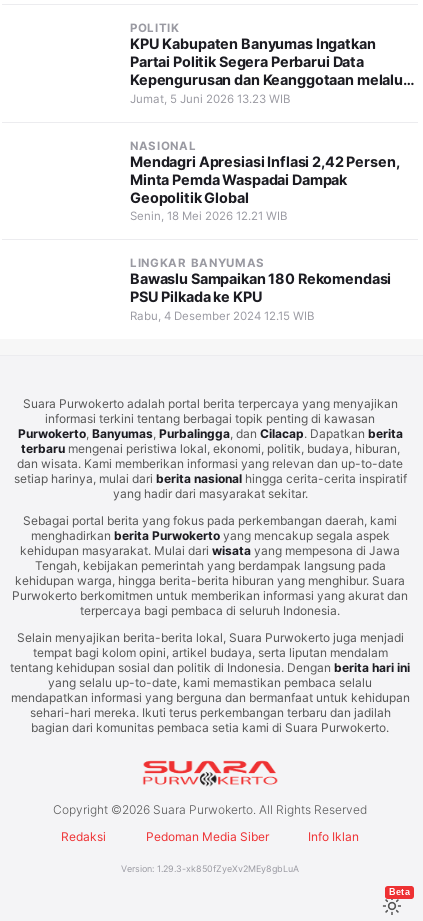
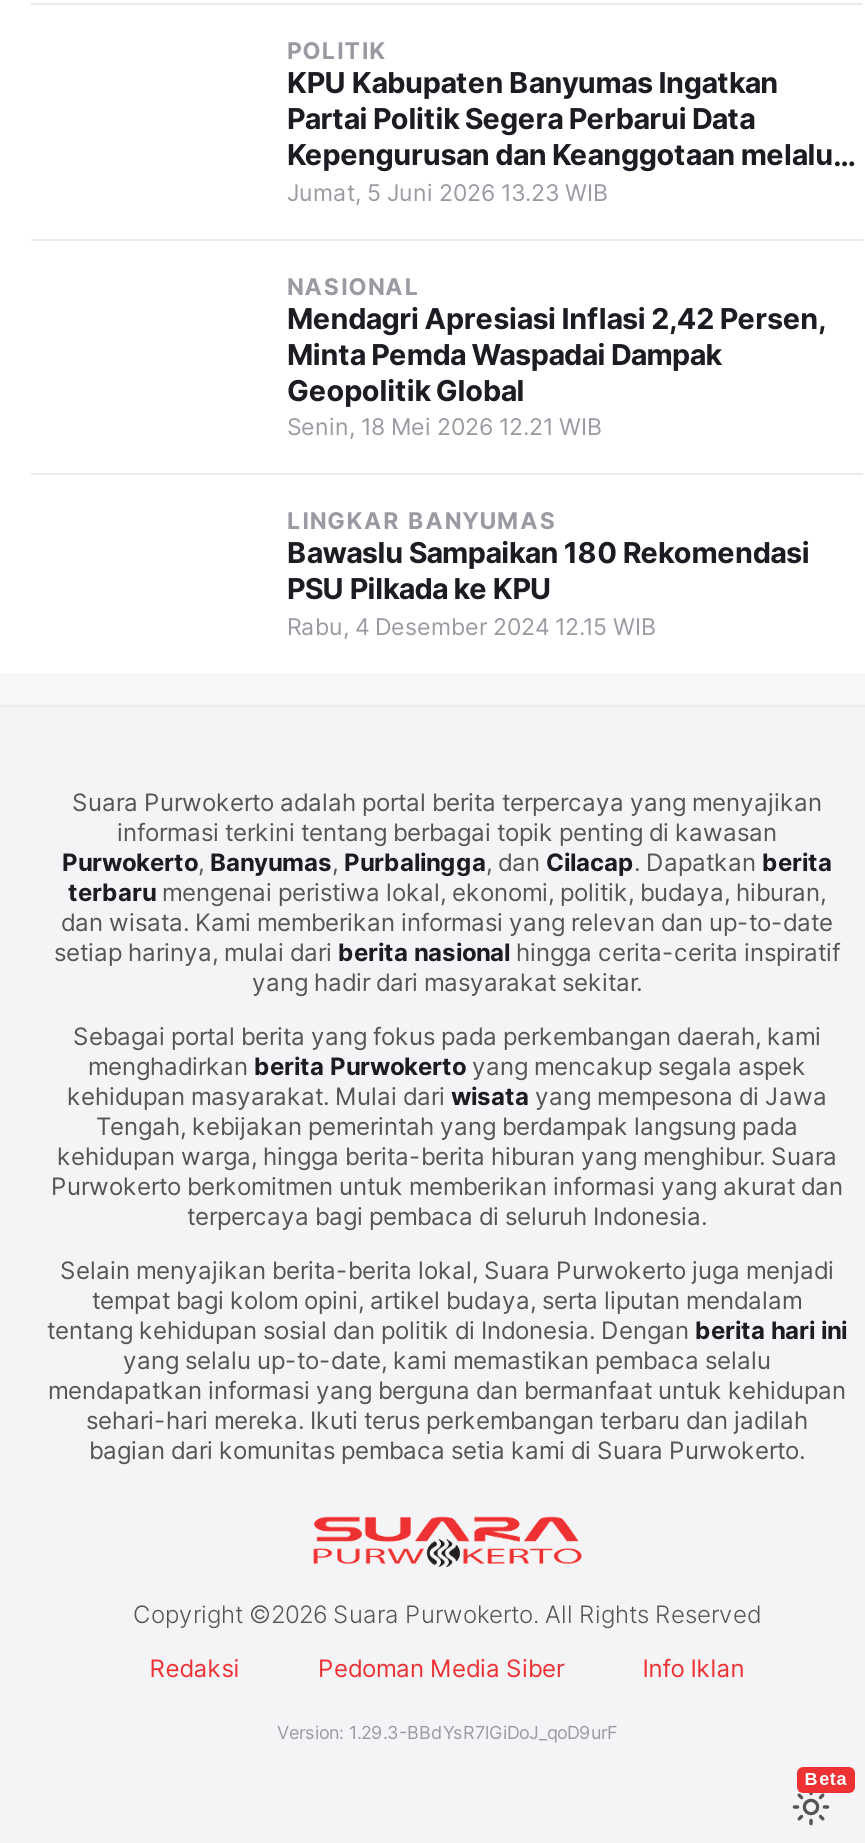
[121,863,299,874] Version: 1.29.3-xk850fZyeXv2MEy8gbLuA -> [277,1721,617,1743] Version: 1.29.3-BBdYsR7lGiDoJ_qoD9urF

